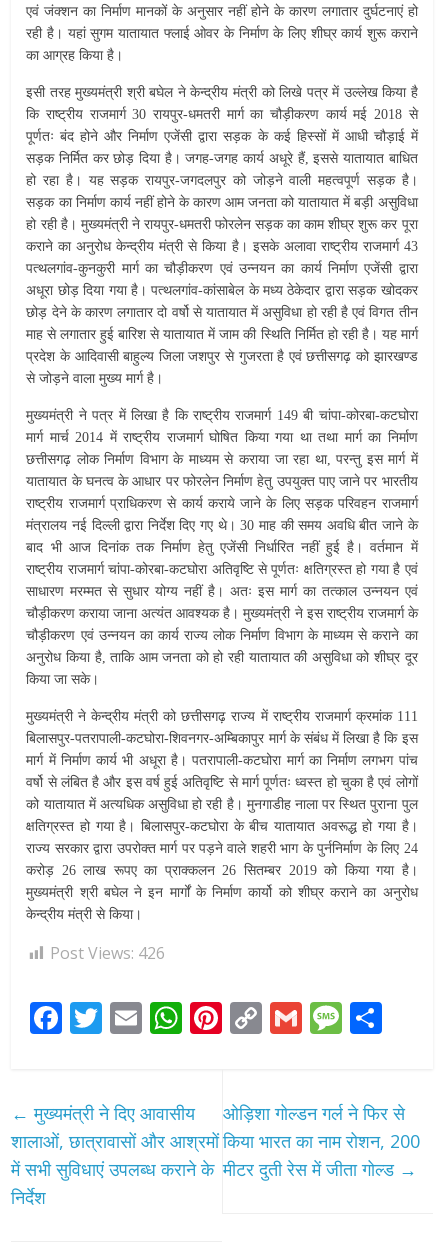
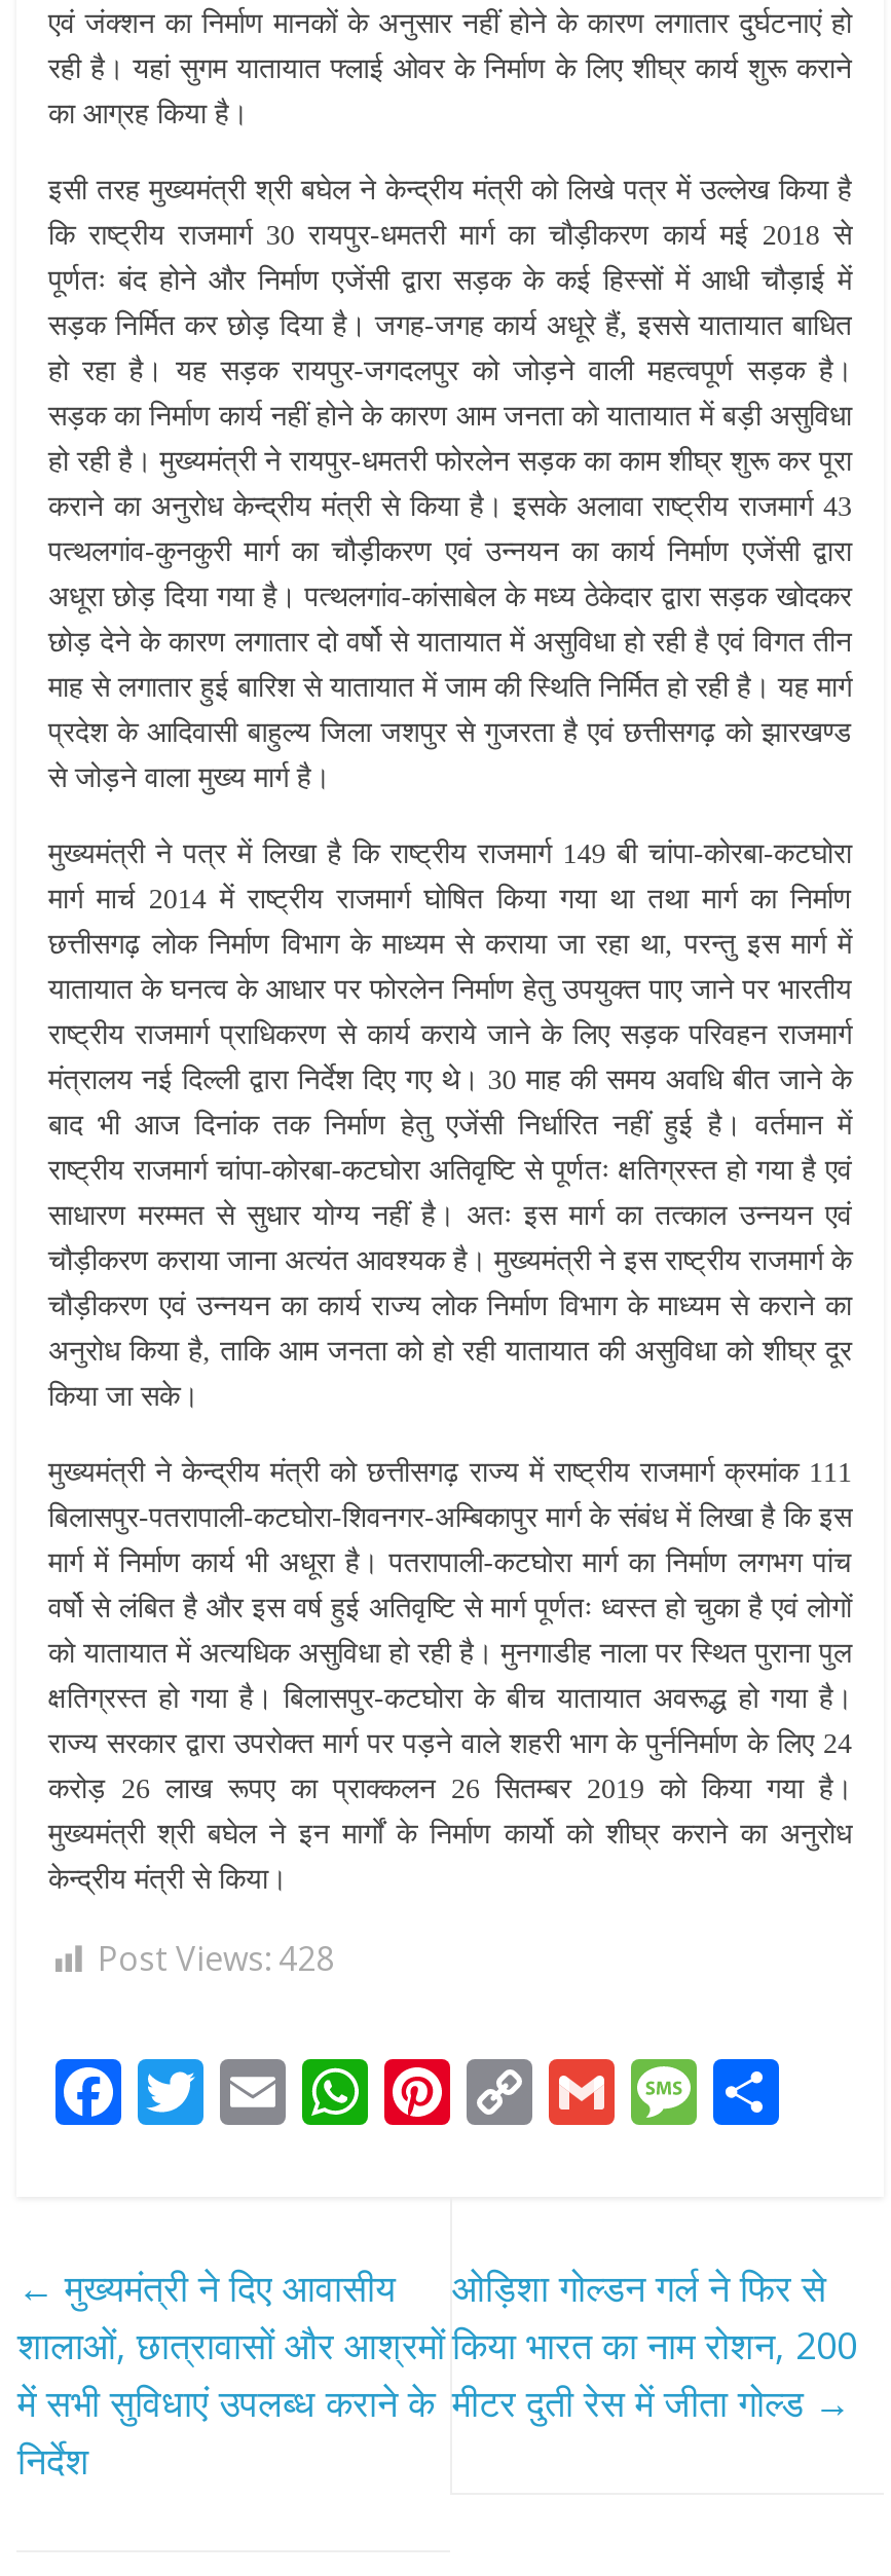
[50,942,165,964] Post Views: 426 -> [97,1936,334,1981] Post Views: 428

